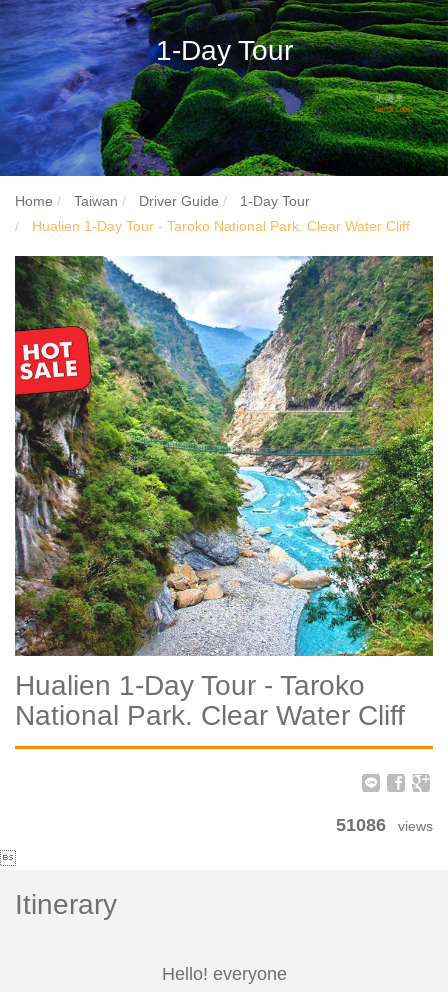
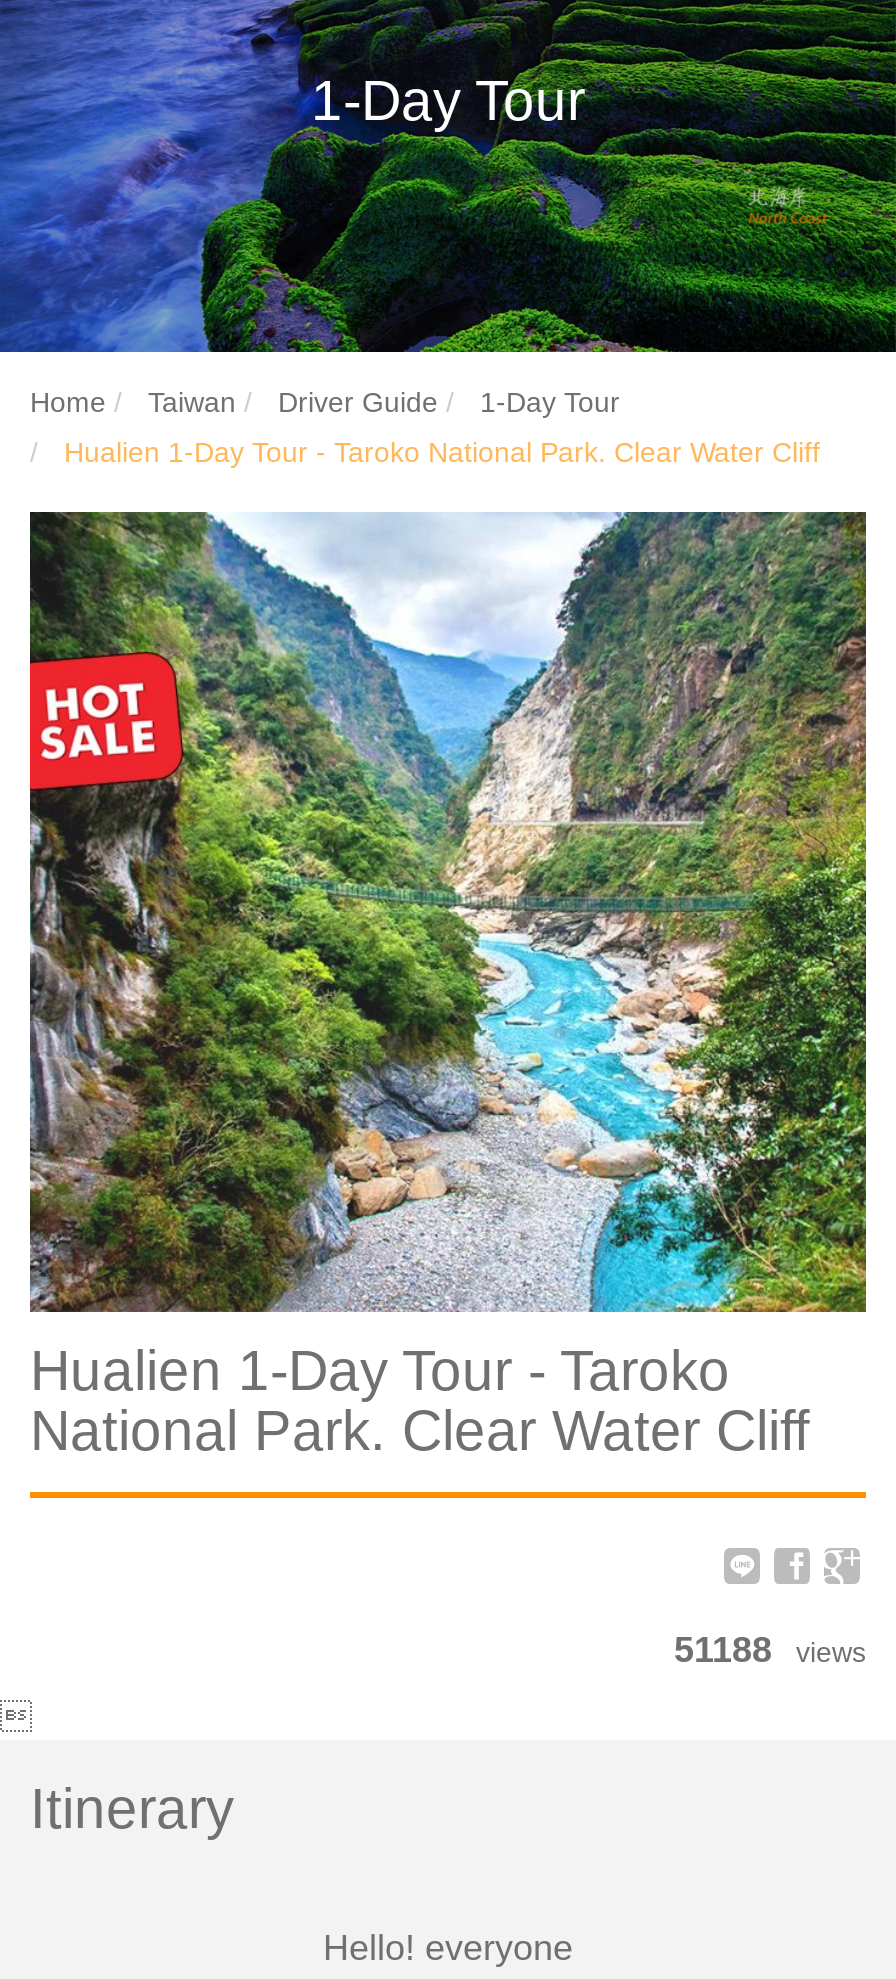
[336,815,433,835] 51086 views -> [674,1630,866,1670] 51188 views

